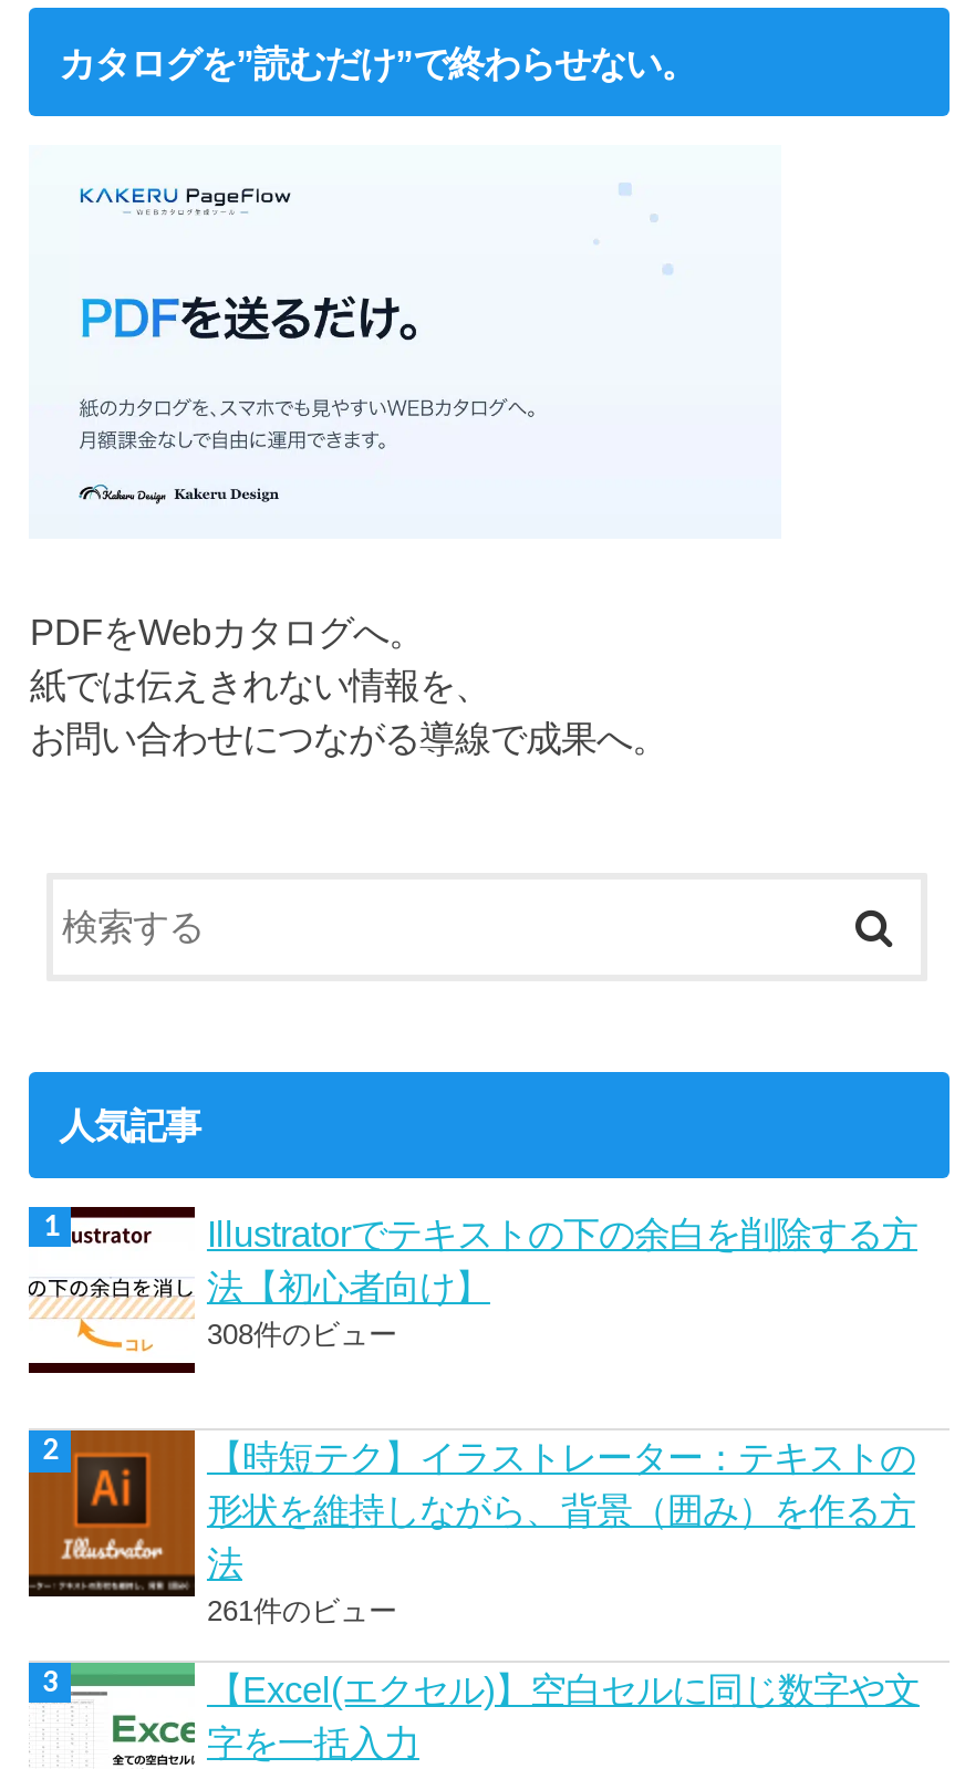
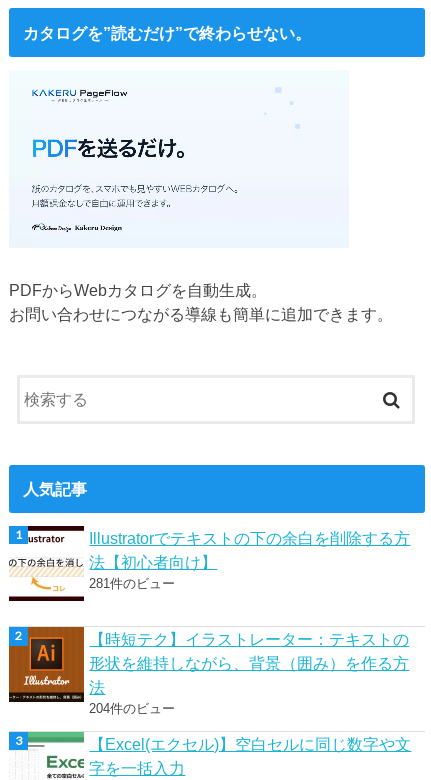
[30,611,667,757] PDFをWebカタログへ。 | 紙では伝えきれない情報を、 | お問い合わせにつながる導線で成果へ。 -> [9,281,393,323] PDFからWebカタログを自動生成。 | お問い合わせにつながる導線も簡単に追加できます。
[207,1317,397,1350] 308件のビュー -> [89,576,175,591] 281件のビュー
[207,1595,397,1628] 261件のビュー -> [89,701,175,716] 204件のビュー

